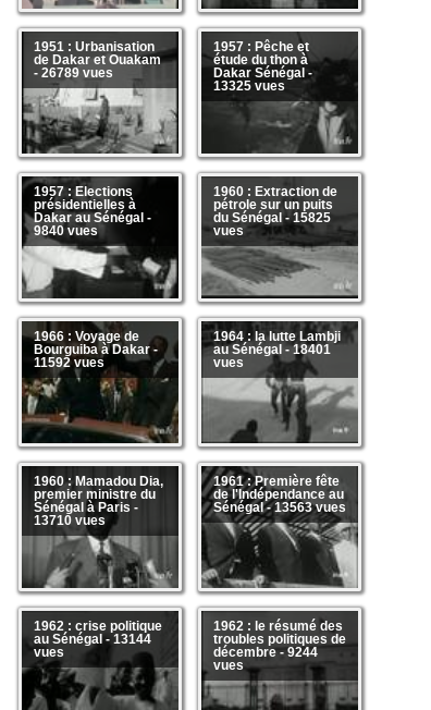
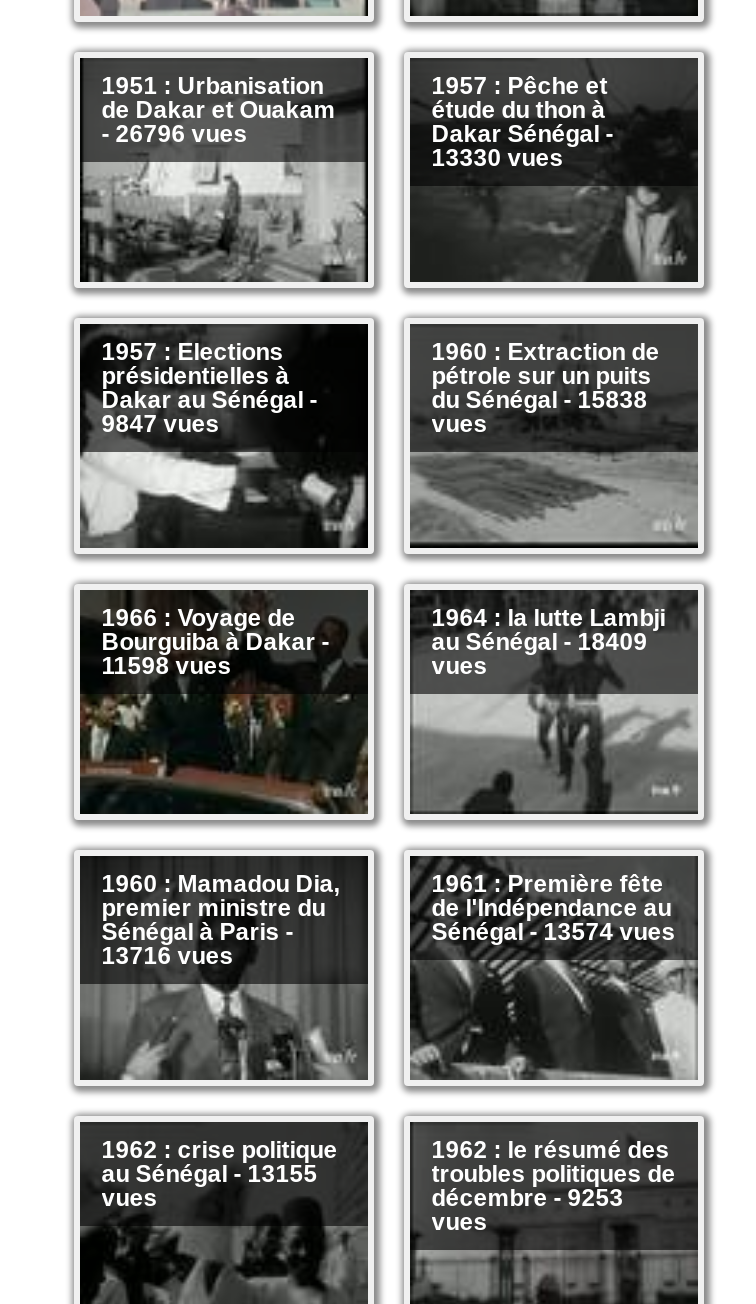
[33,65,113,80] - 26789 vues -> [101,120,247,148] - 26796 vues
[213,78,285,93] 13325 vues -> [431,144,563,172] 13330 vues
[213,210,331,225] du Sénégal - 15825 -> [431,386,647,414] du Sénégal - 15838
[33,223,98,238] 9840 vues -> [101,410,219,438] 9847 vues
[213,342,331,357] au Sénégal - 18401 -> [431,628,647,656] au Sénégal - 18409
[33,355,104,370] 11592 vues -> [101,652,231,680] 11598 vues
[213,500,346,515] Sénégal - 13563 vues -> [431,918,675,946] Sénégal - 13574 vues
[33,513,105,528] 13710 vues -> [101,942,233,970] 13716 vues
[33,631,151,647] au Sénégal - 13144 -> [101,1160,317,1188] au Sénégal - 13155
[213,644,317,660] décembre - 9244 -> [431,1184,623,1212] décembre - 9253

